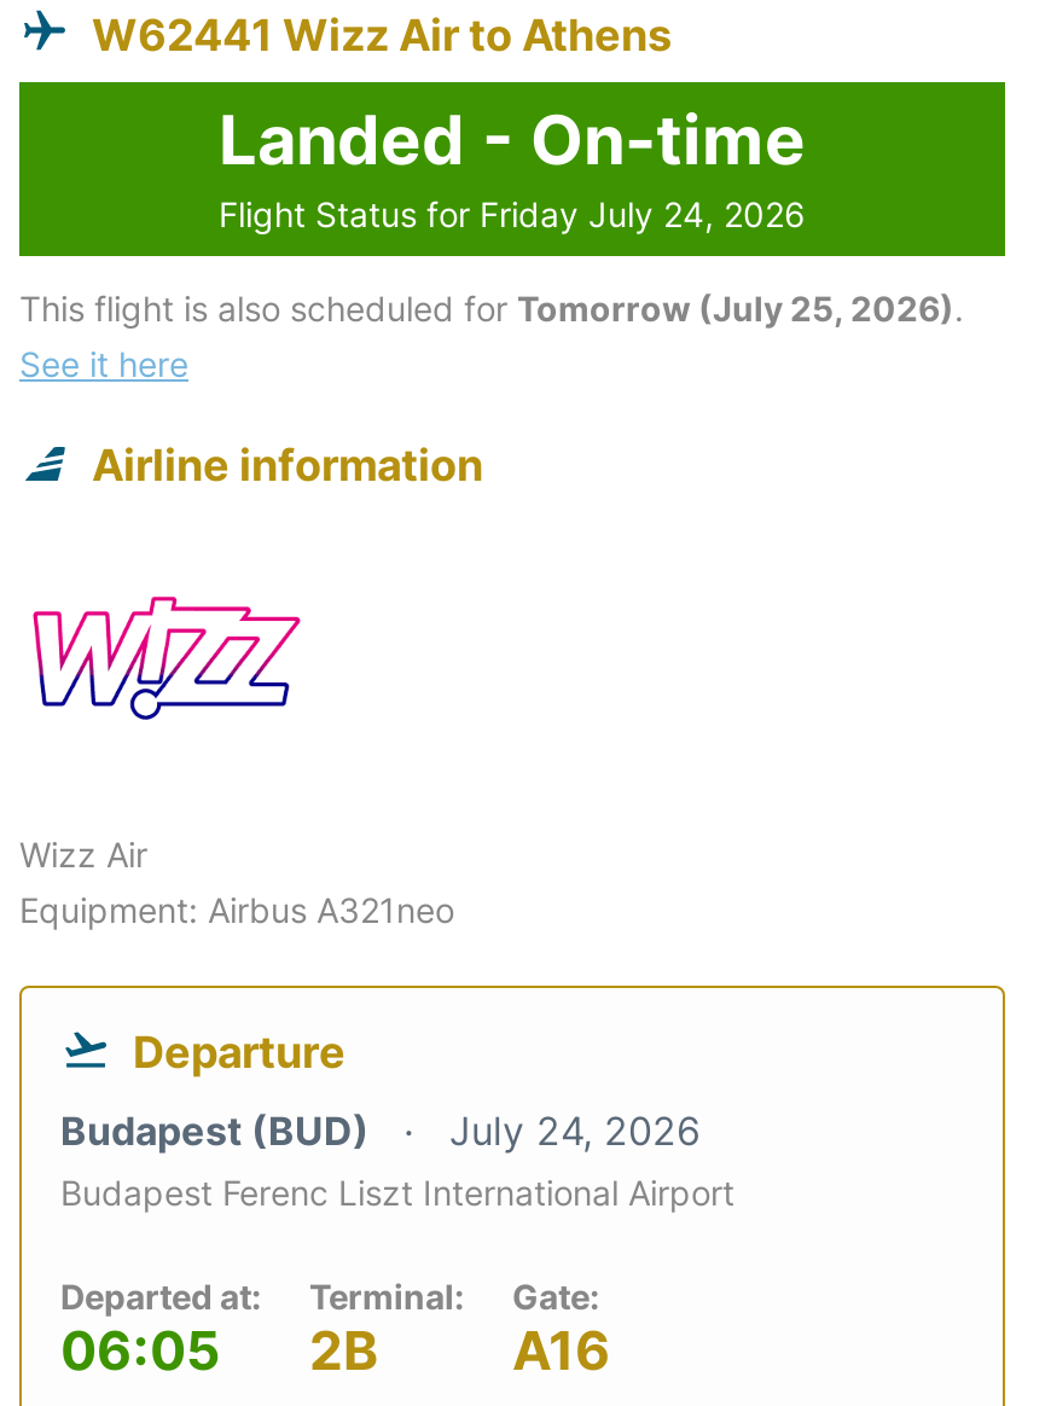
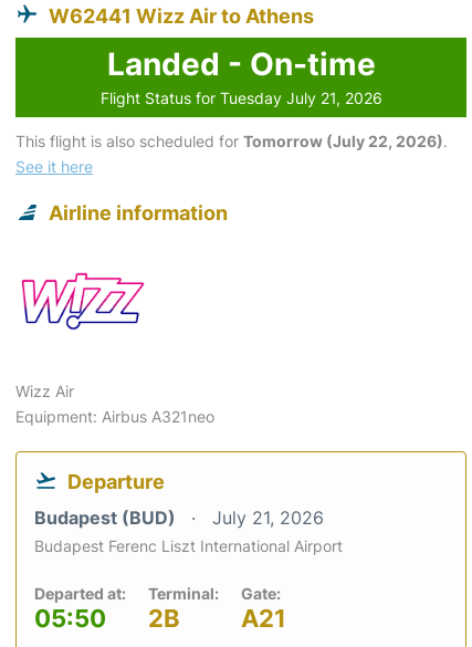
[219,192,806,233] Flight Status for Friday July 24, 2026 -> [100,88,382,107] Flight Status for Tuesday July 21, 2026
[19,287,964,328] This flight is also scheduled for Tomorrow (July 25, 2026). -> [15,131,448,150] This flight is also scheduled for Tomorrow (July 22, 2026).
[60,1105,701,1154] Budapest (BUD) July 24, 2026 -> [34,506,324,528] Budapest (BUD) July 21, 2026
[60,1318,379,1381] 06:05 2B -> [34,603,180,632] 05:50 2B
[512,1318,611,1381] A16 -> [241,603,286,632] A21

